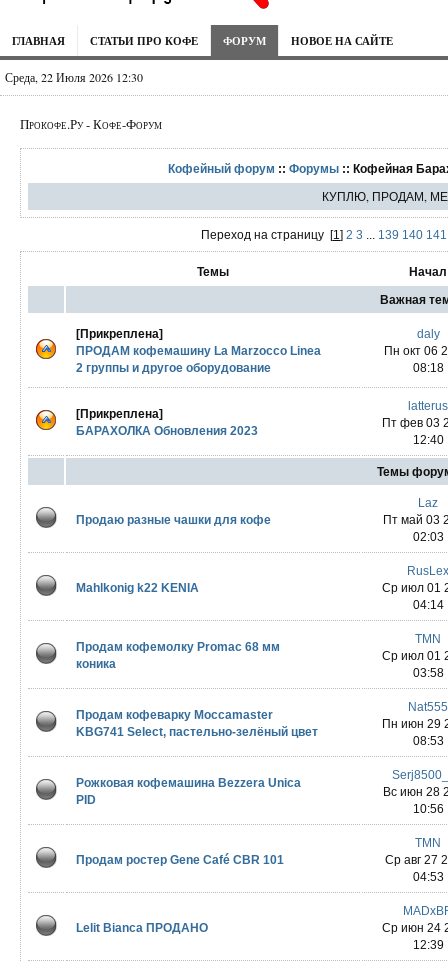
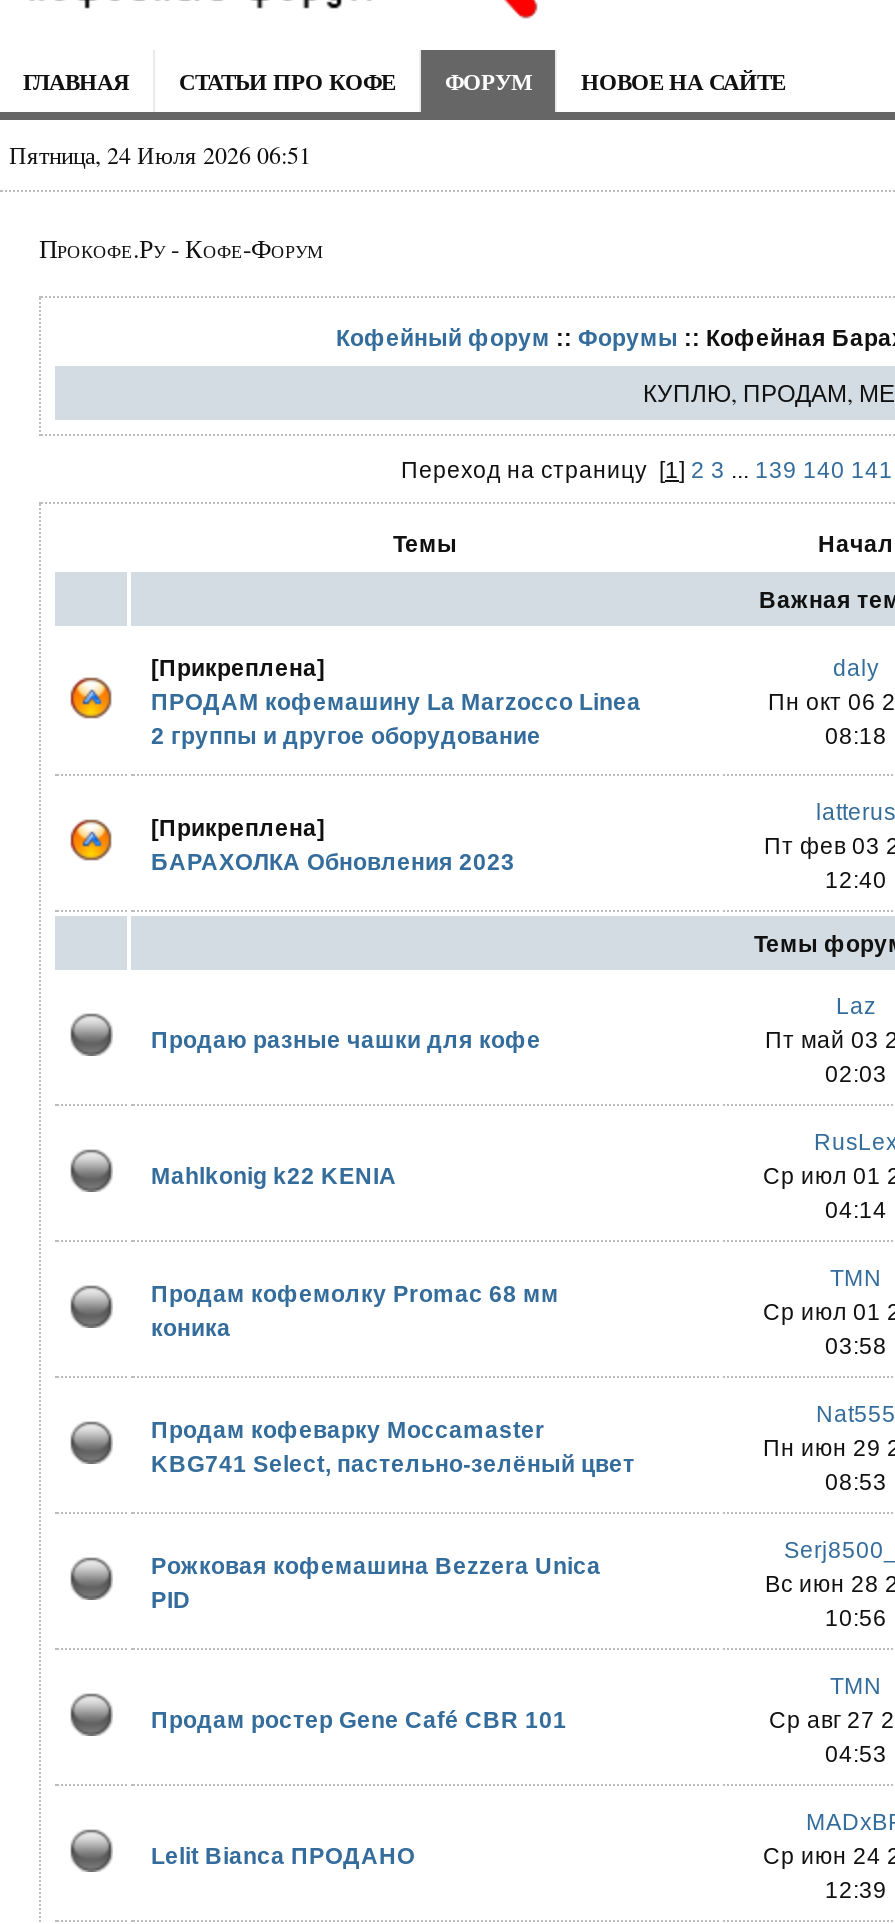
[5,69,143,85] Среда, 22 Июля 2026 12:30 -> [9,138,311,170] Пятница, 24 Июля 2026 06:51

